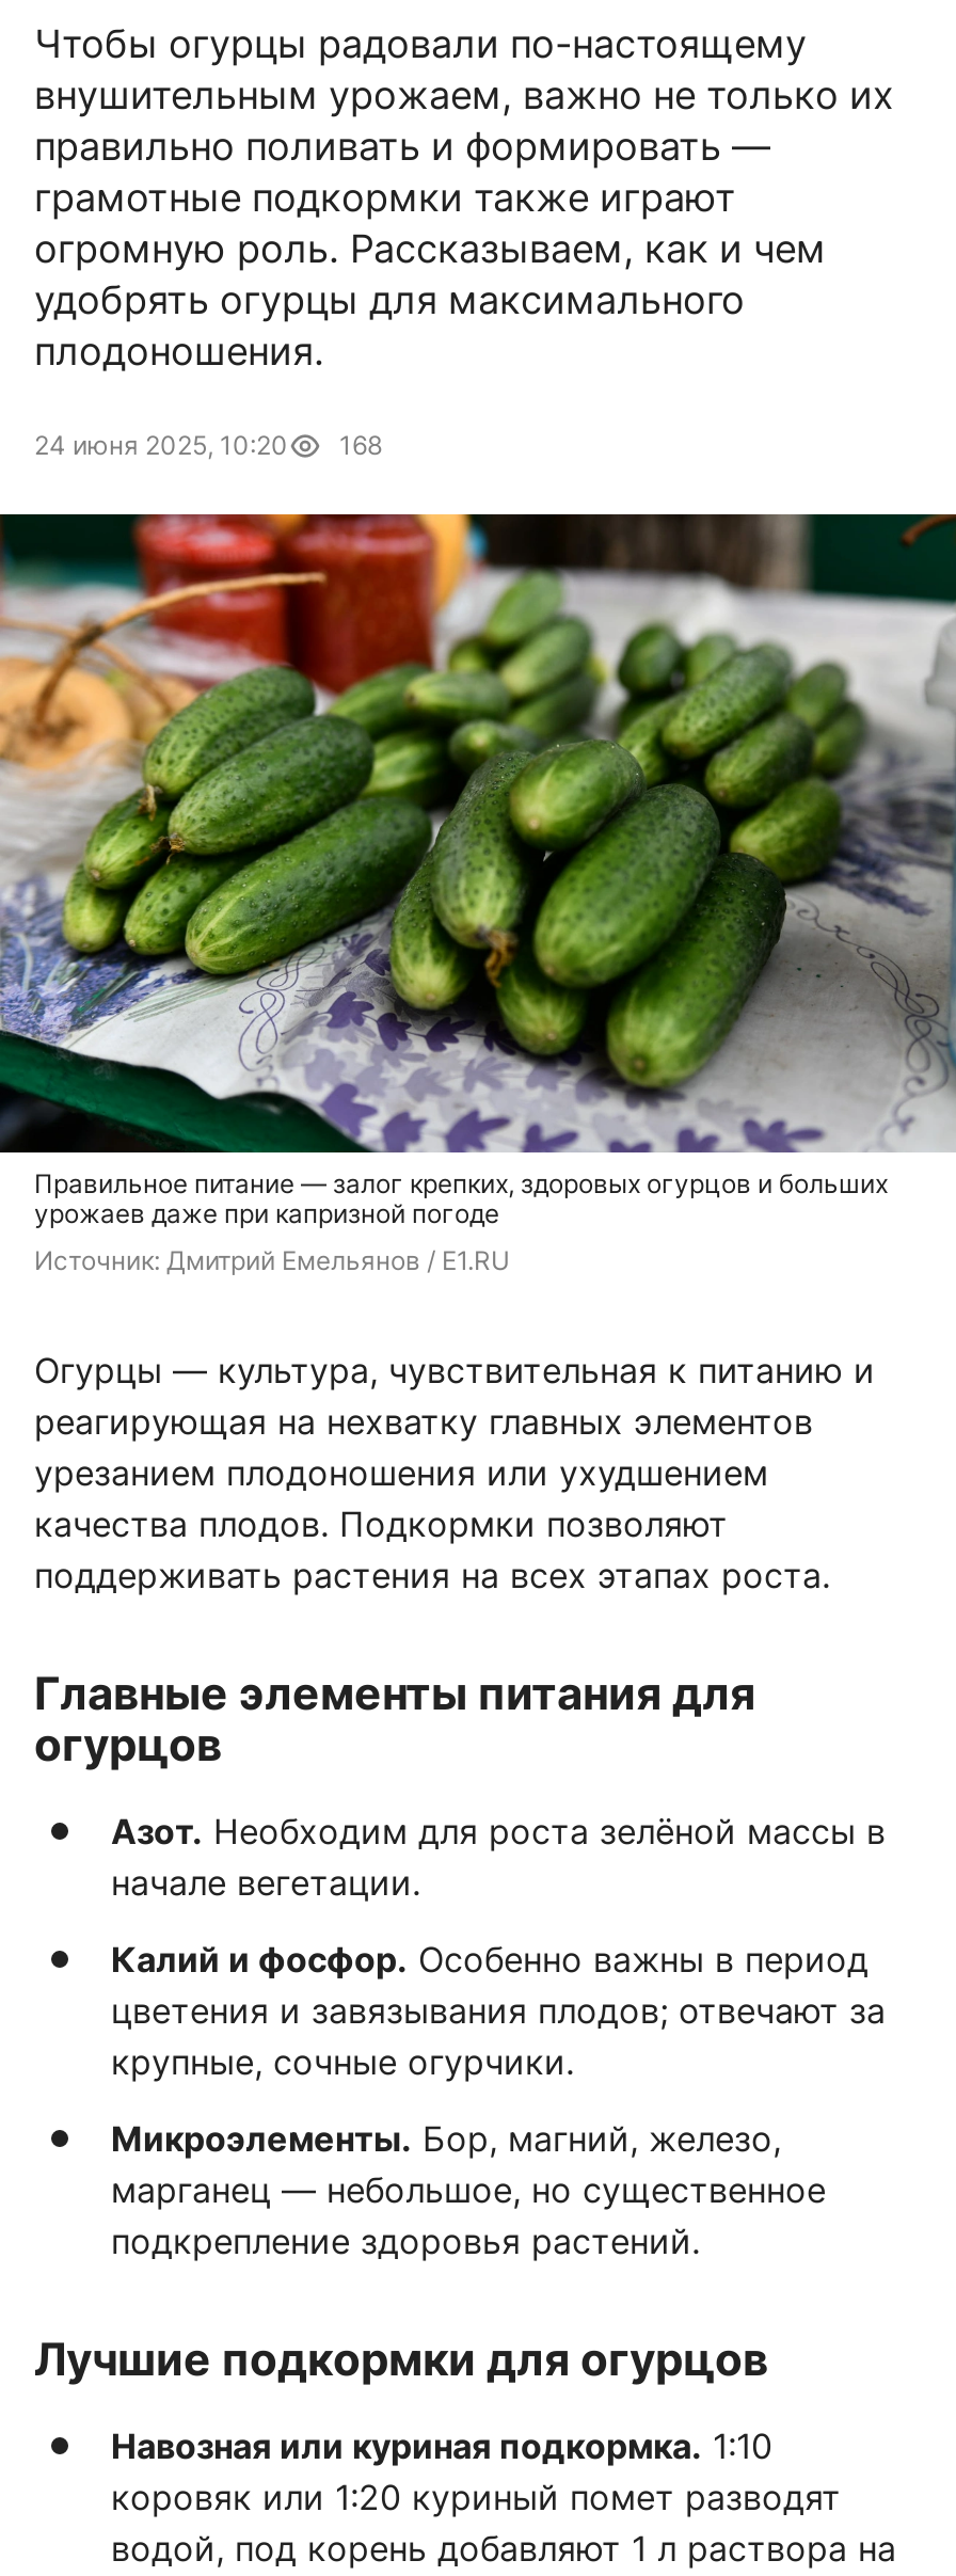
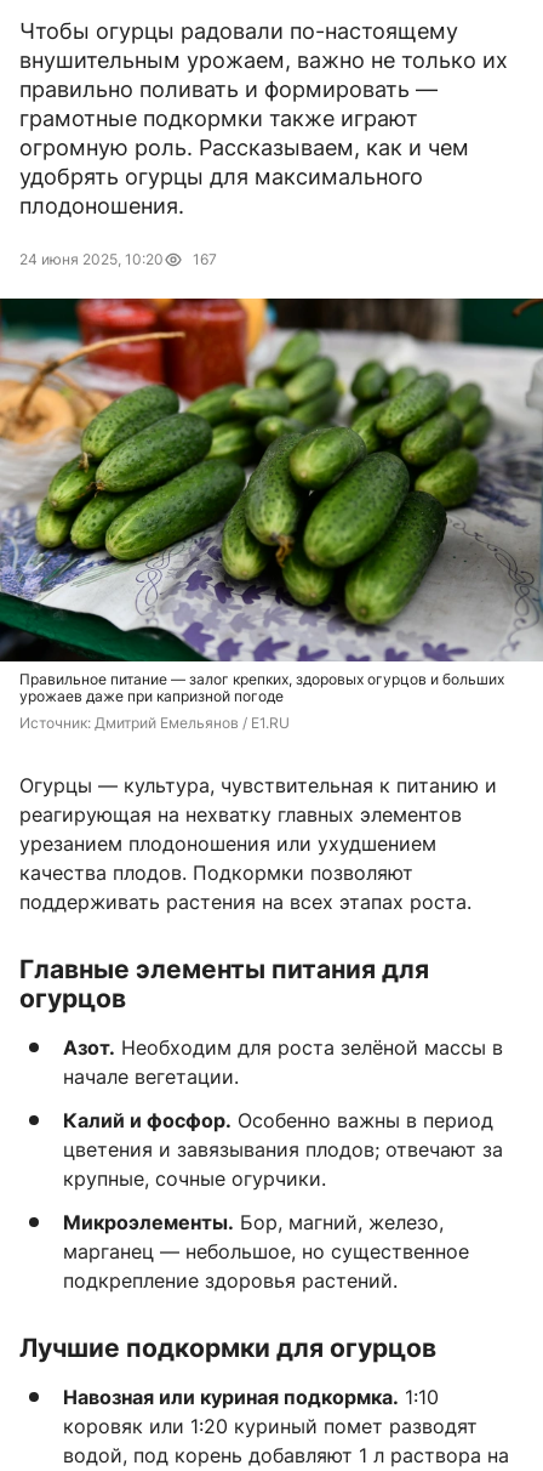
[34,429,382,461] 24 июня 2025, 10:20 168 -> [19,250,217,268] 24 июня 2025, 10:20 167

